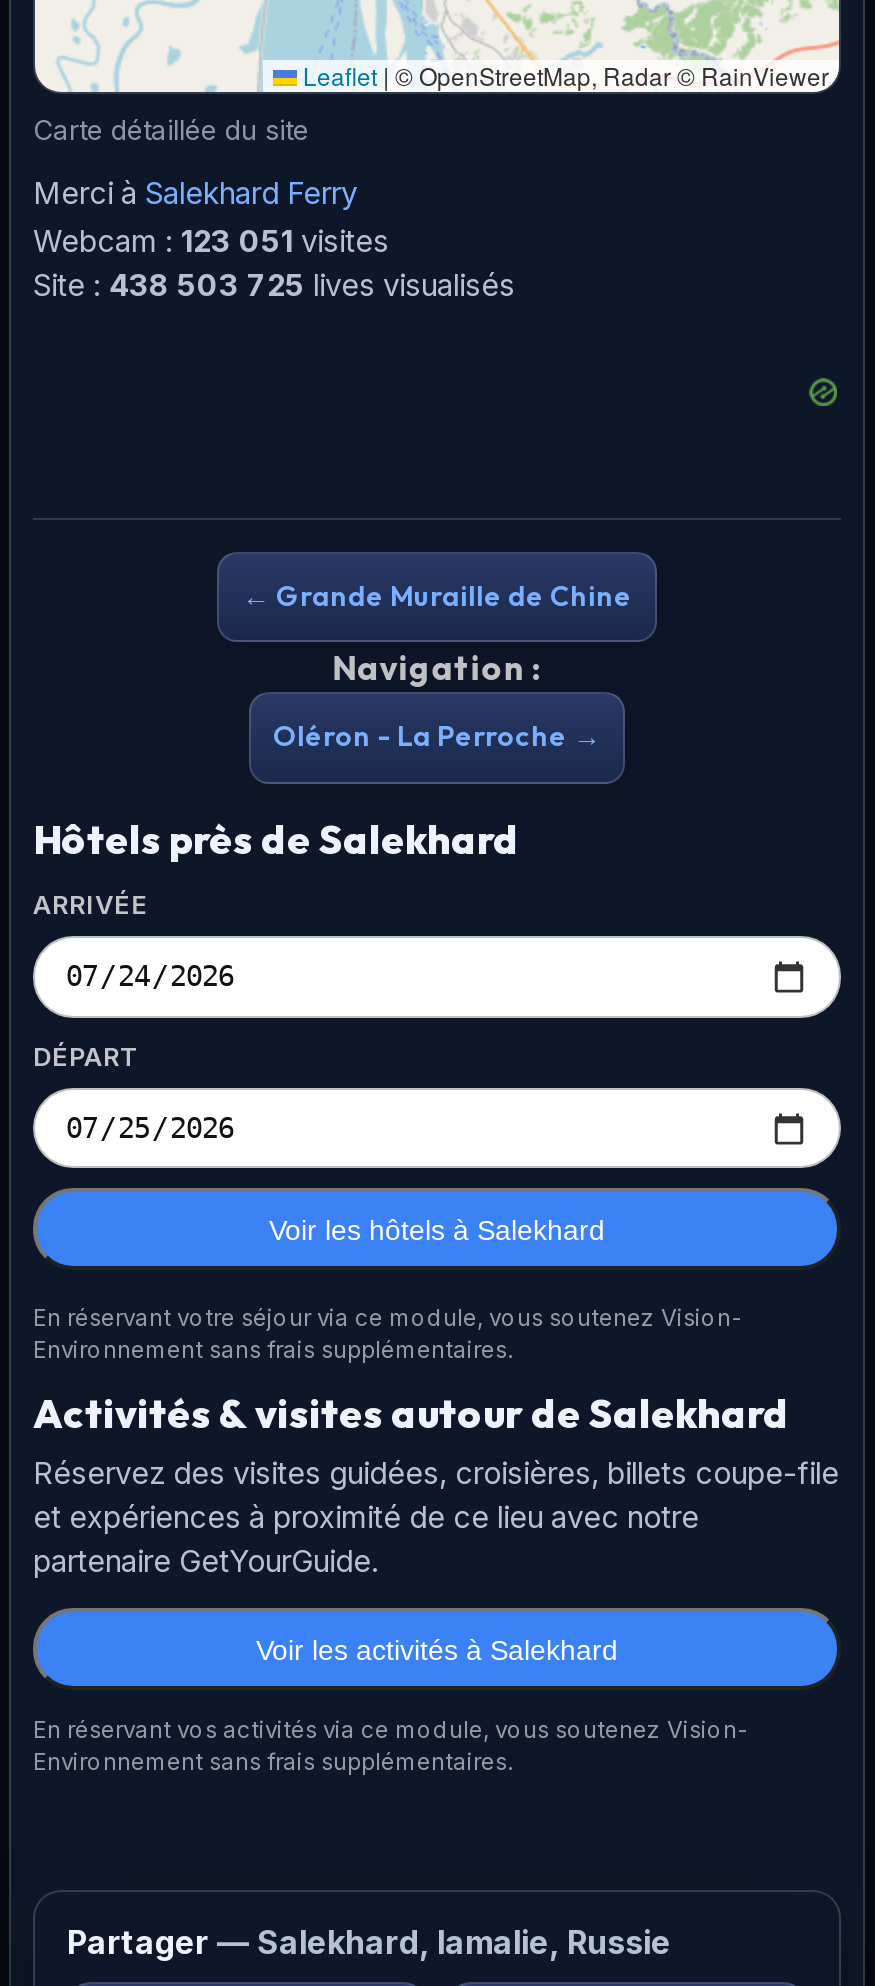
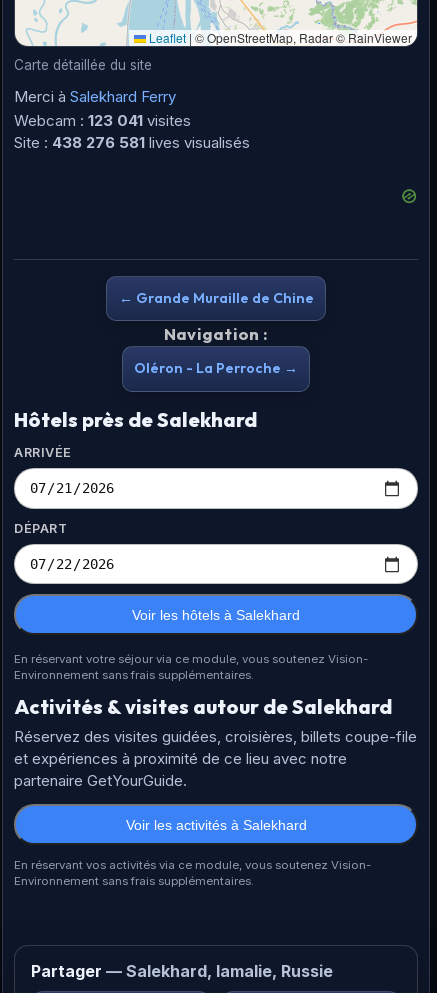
[33,222,389,260] Webcam : 123 051 visites -> [14,111,191,130] Webcam : 123 041 visites
[33,266,515,304] Site : 438 503 725 lives visualisés -> [14,133,250,152] Site : 438 276 581 lives visualisés

